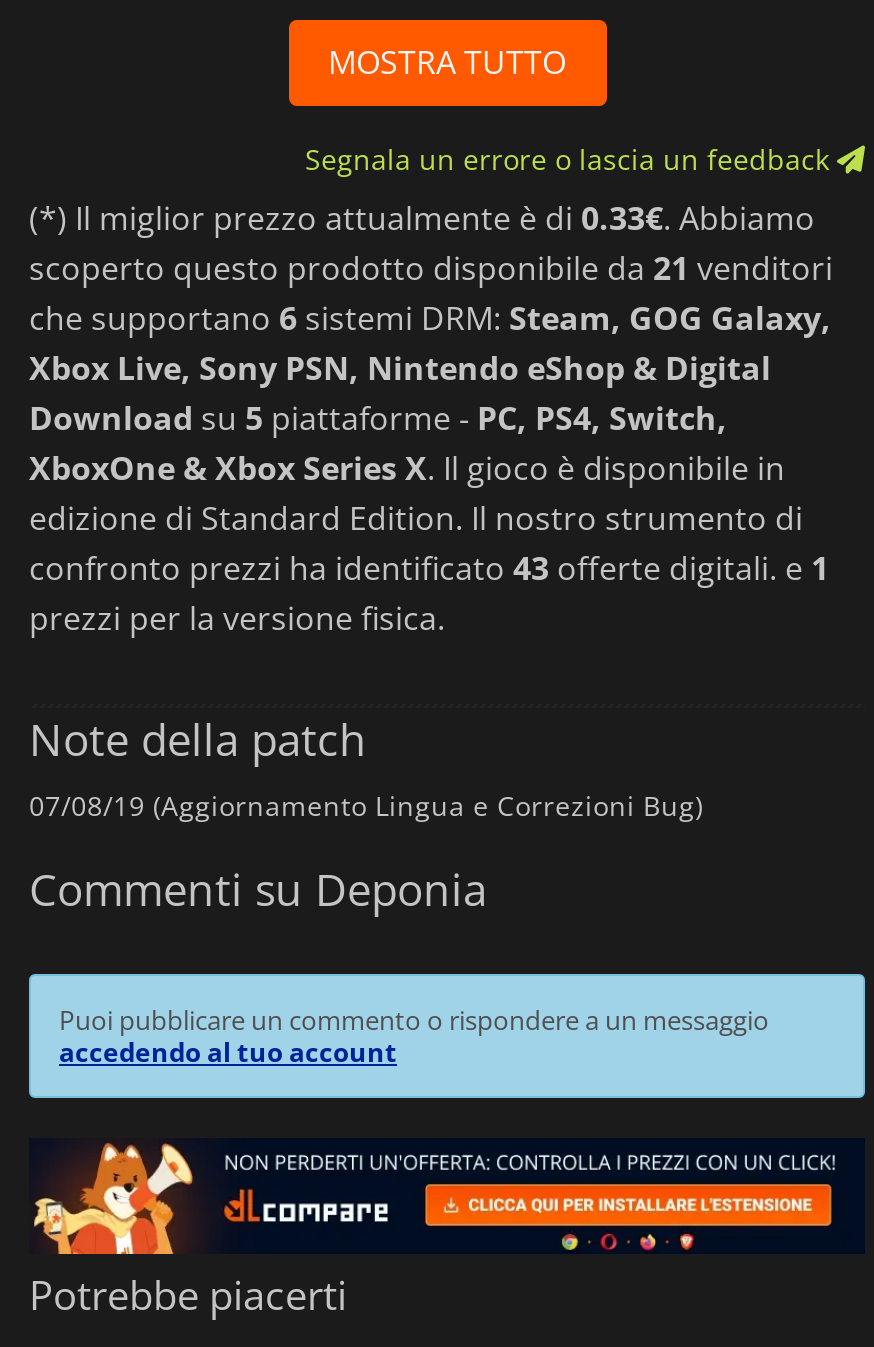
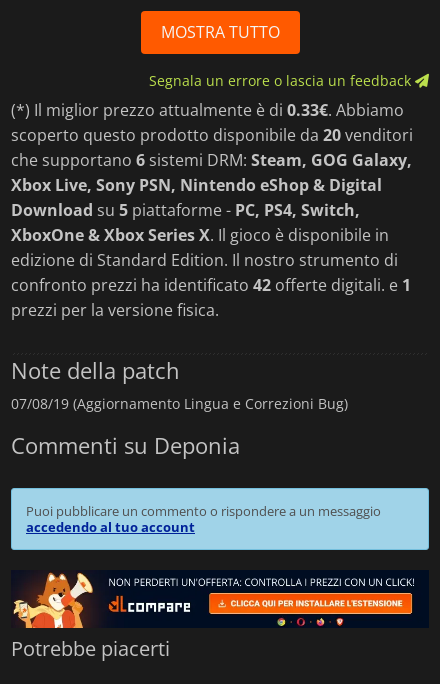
[29,245,833,289] scoperto questo prodotto disponibile da 21 venditori -> [11,124,413,146] scoperto questo prodotto disponibile da 20 venditori
[29,545,829,589] confronto prezzi ha identificato 43 offerte digitali. e 1 -> [11,274,411,296] confronto prezzi ha identificato 42 offerte digitali. e 1

